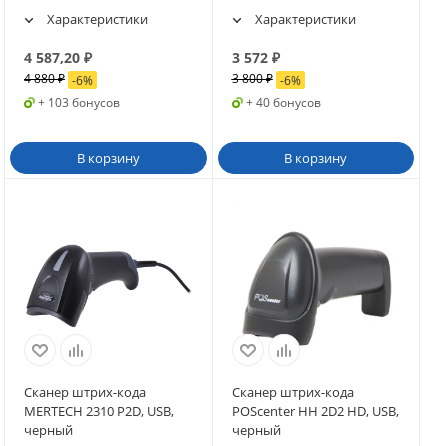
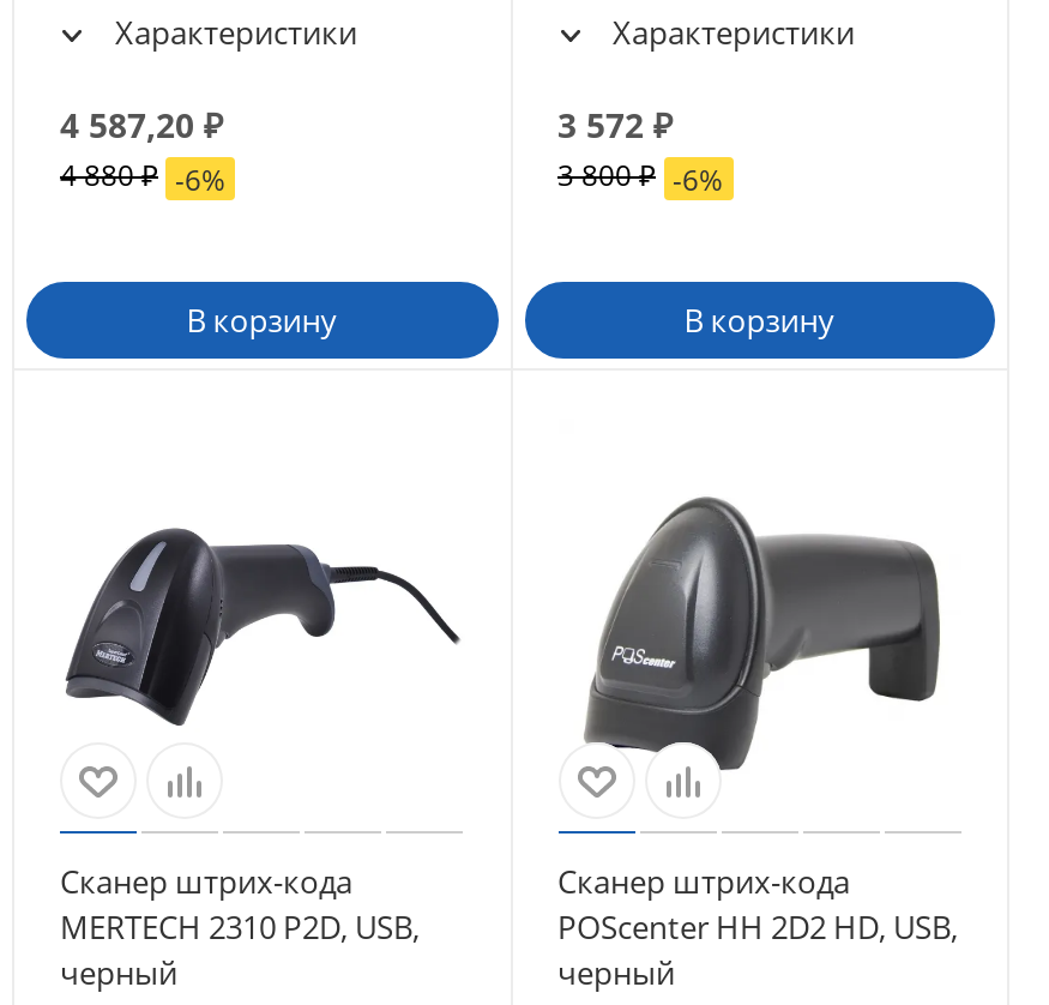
[38,94,120,111] + 103 бонусов -> none
[245,94,320,111] + 40 бонусов -> none

